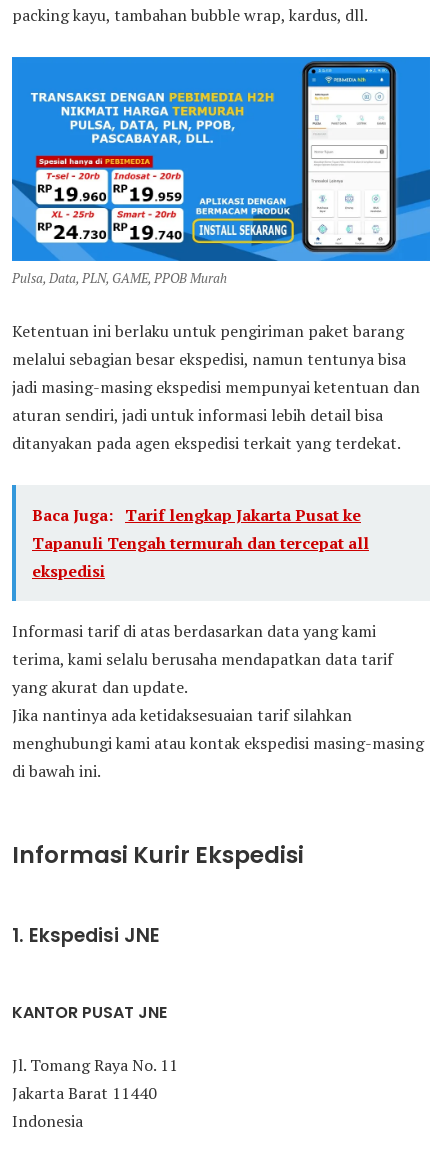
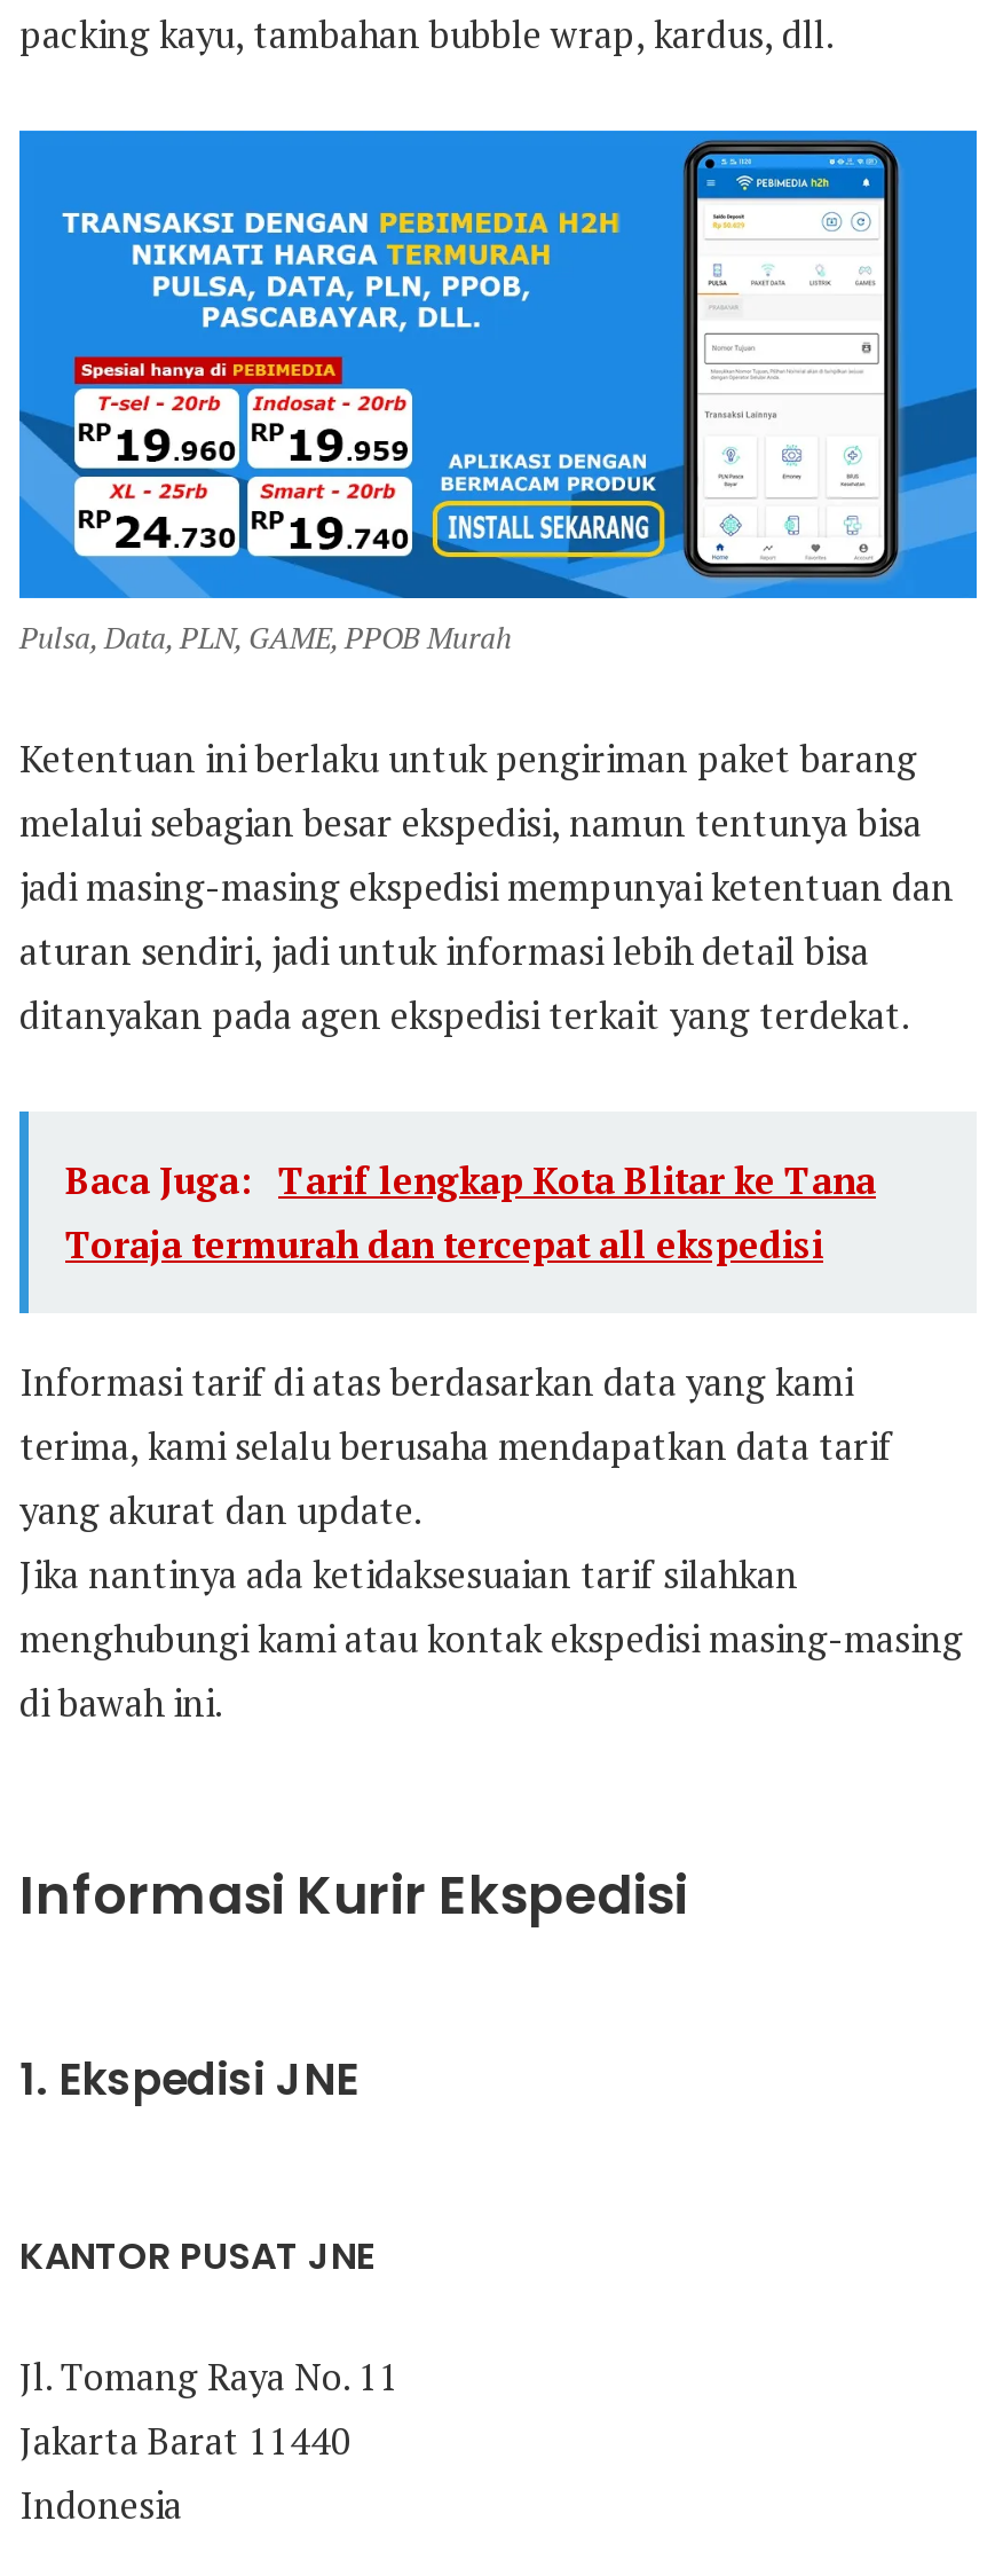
[32,504,369,582] Baca Juga: Tarif lengkap Jakarta Pusat ke | Tapanuli Tengah termurah dan tercepat all | ekspedisi -> [65,1155,876,1270] Baca Juga: Tarif lengkap Kota Blitar ke Tana | Toraja termurah dan tercepat all ekspedisi

